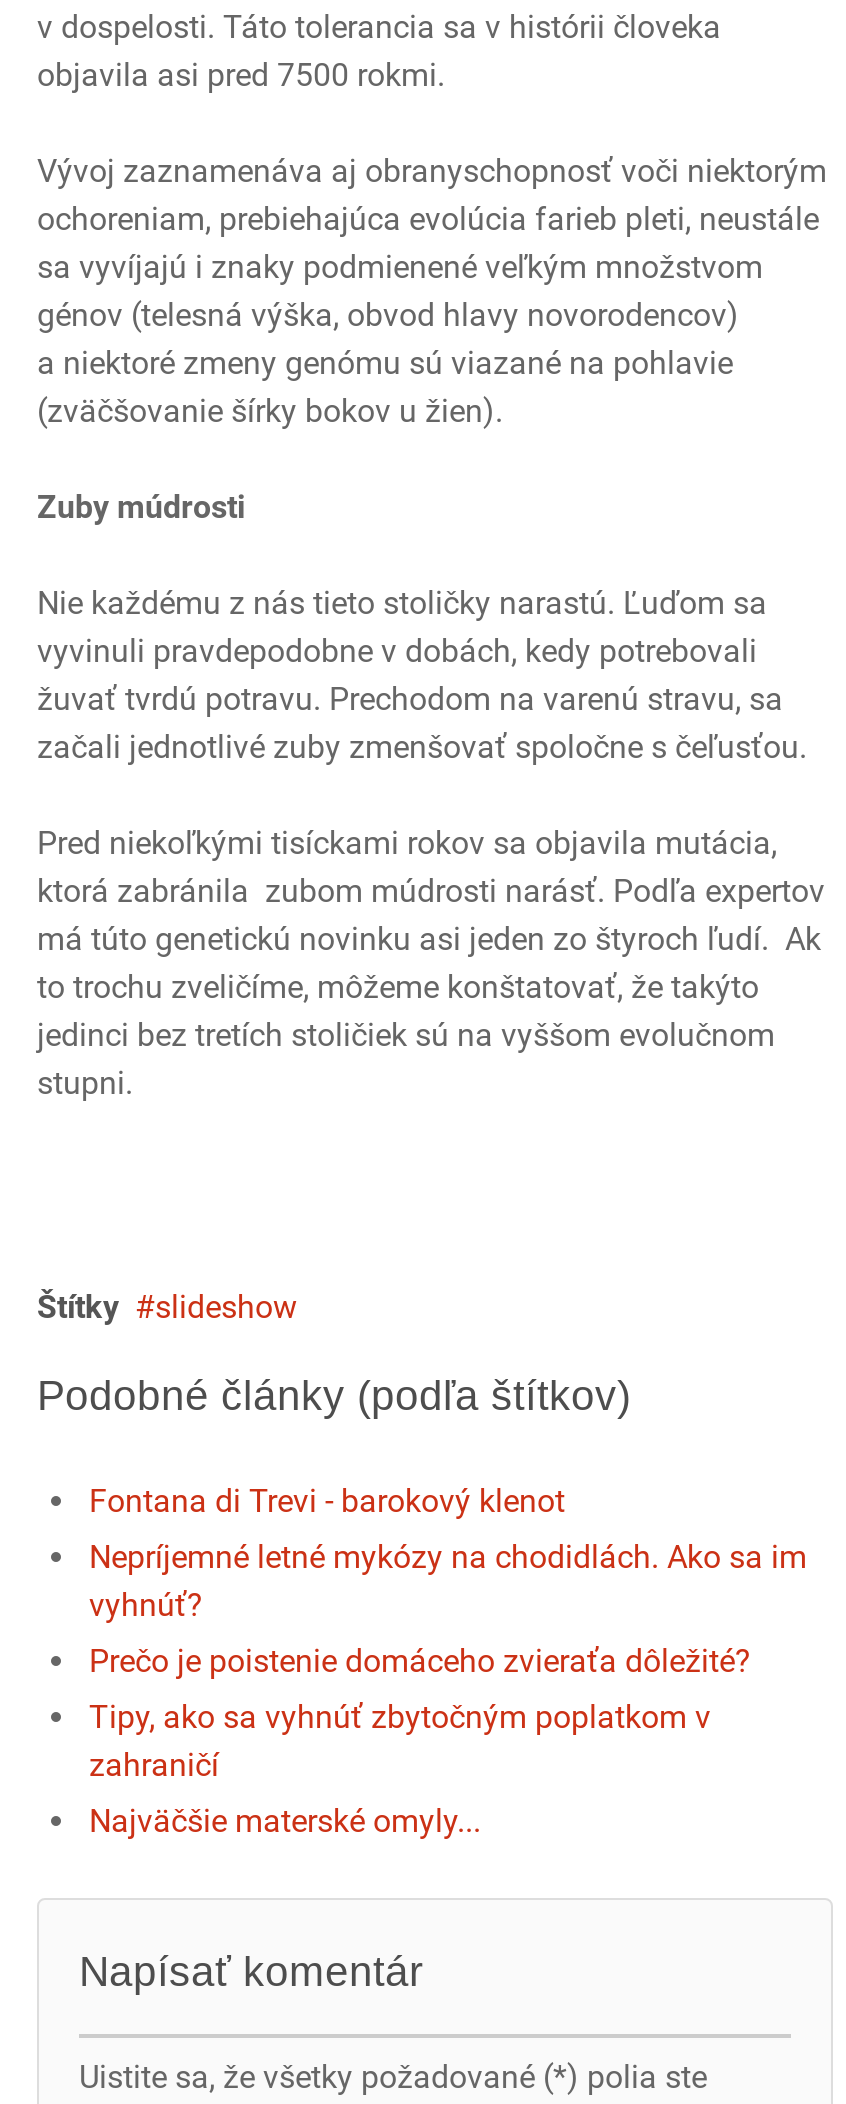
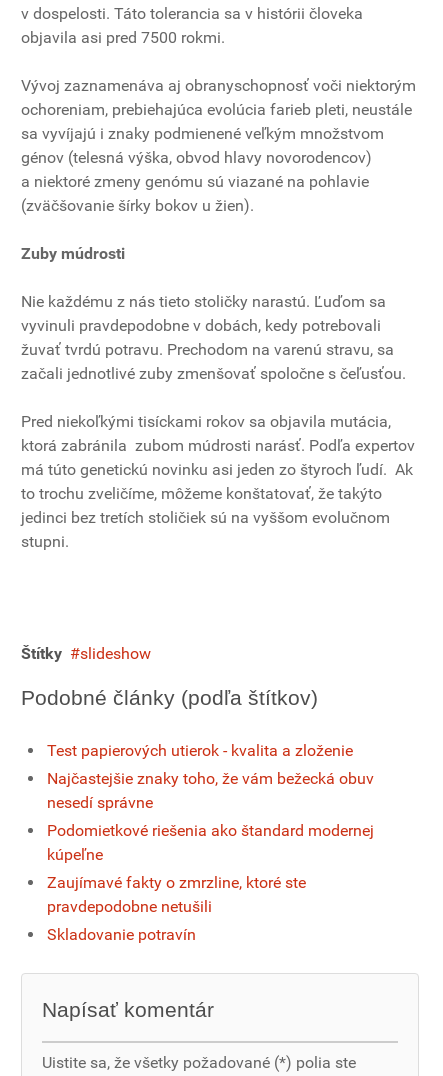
[89,1482,565,1520] Fontana di Trevi - barokový klenot -> [47,741,353,760] Test papierových utierok - kvalita a zloženie
[89,1538,807,1624] Nepríjemné letné mykózy na chodidlách. Ako sa im | vyhnúť? -> [47,769,374,812] Najčastejšie znaky toho, že vám bežecká obuv | nesedí správne
[89,1642,751,1680] Prečo je poistenie domáceho zvieraťa dôležité? -> [47,821,374,864] Podomietkové riešenia ako štandard modernej | kúpeľne
[89,1698,711,1784] Tipy, ako sa vyhnúť zbytočným poplatkom v | zahraničí -> [47,873,306,916] Zaujímavé fakty o zmrzline, ktoré ste | pravdepodobne netušili
[89,1802,481,1840] Najväčšie materské omyly... -> [47,925,196,944] Skladovanie potravín

